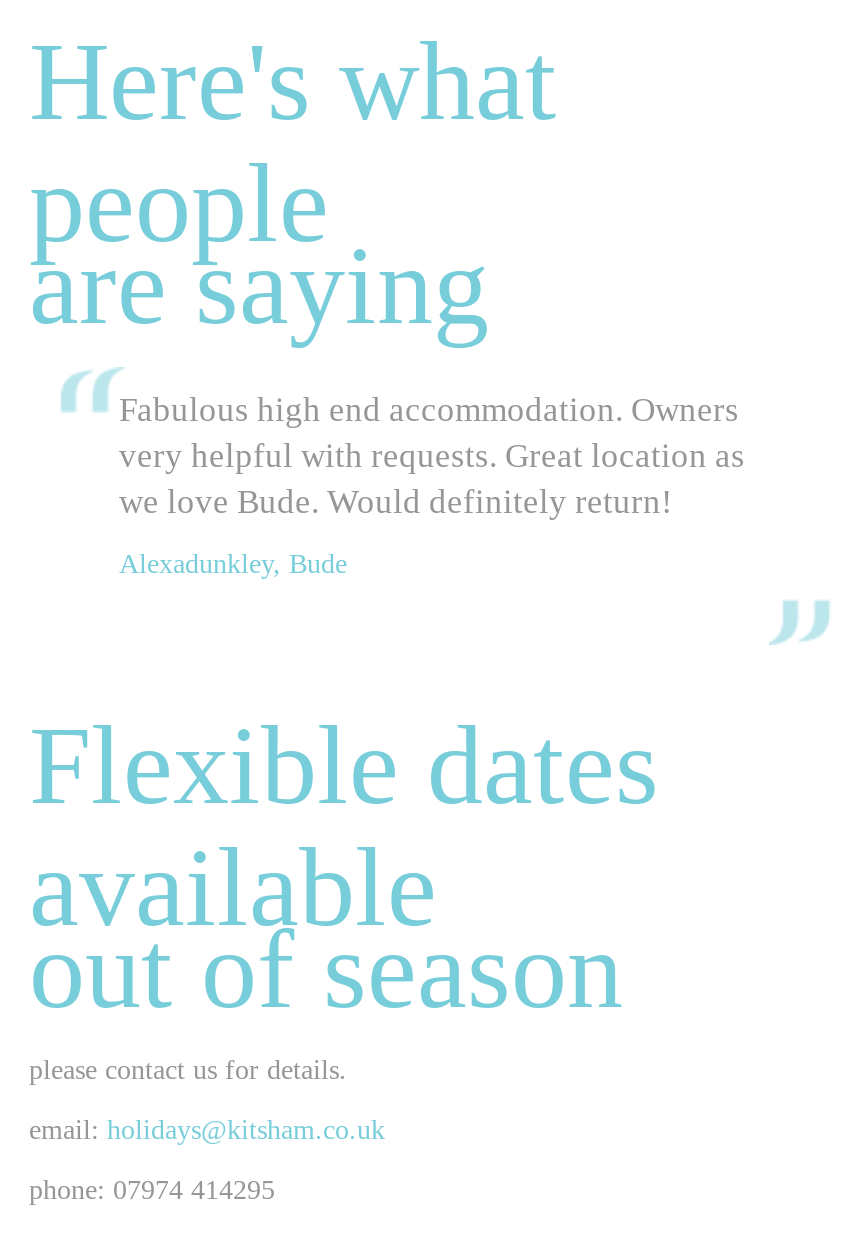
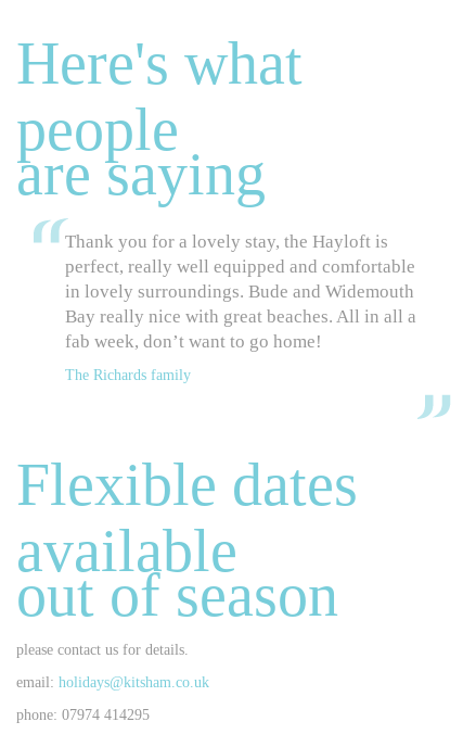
[119,391,745,521] Fabulous high end accommodation. Owners | very helpful with requests. Great location as | we love Bude. Would definitely return! -> [65,231,416,352] Thank you for a lovely stay, the Hayloft is | perfect, really well equipped and comfortable | in lovely surroundings. Bude and Widemouth | Bay really nice with great beaches. All in all a | fab week, don’t want to go home!
[119,549,347,579] Alexadunkley, Bude -> [65,367,191,383] The Richards family

